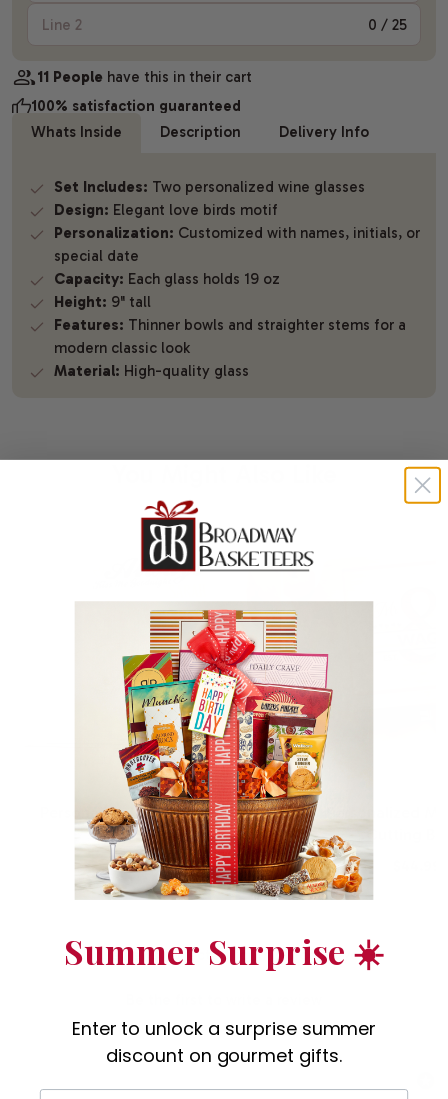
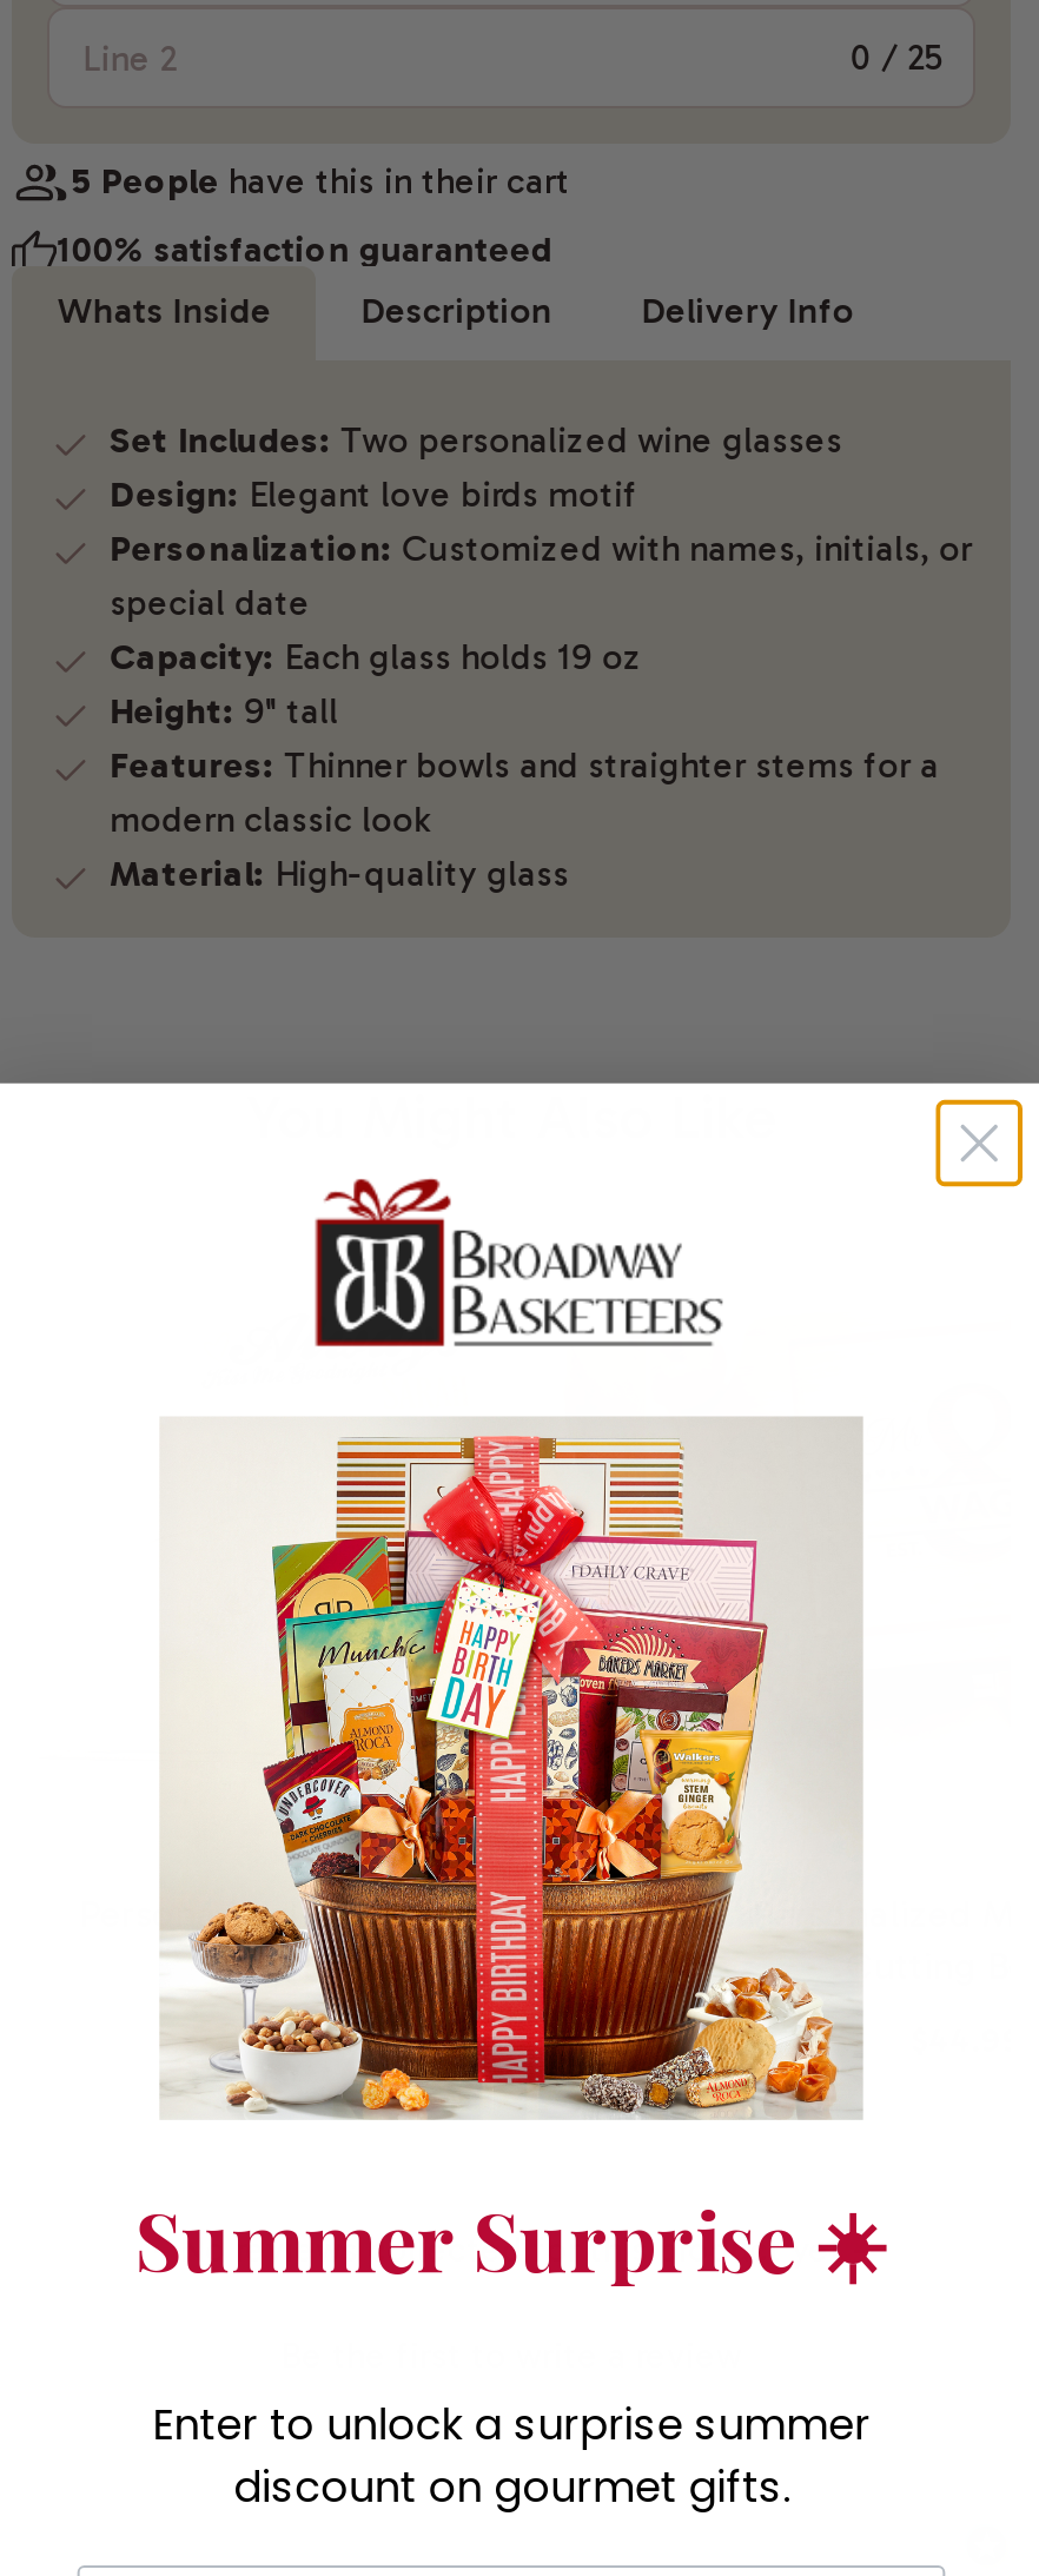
[37,68,252,86] 11 People have this in their cart -> [71,161,570,203] 5 People have this in their cart

